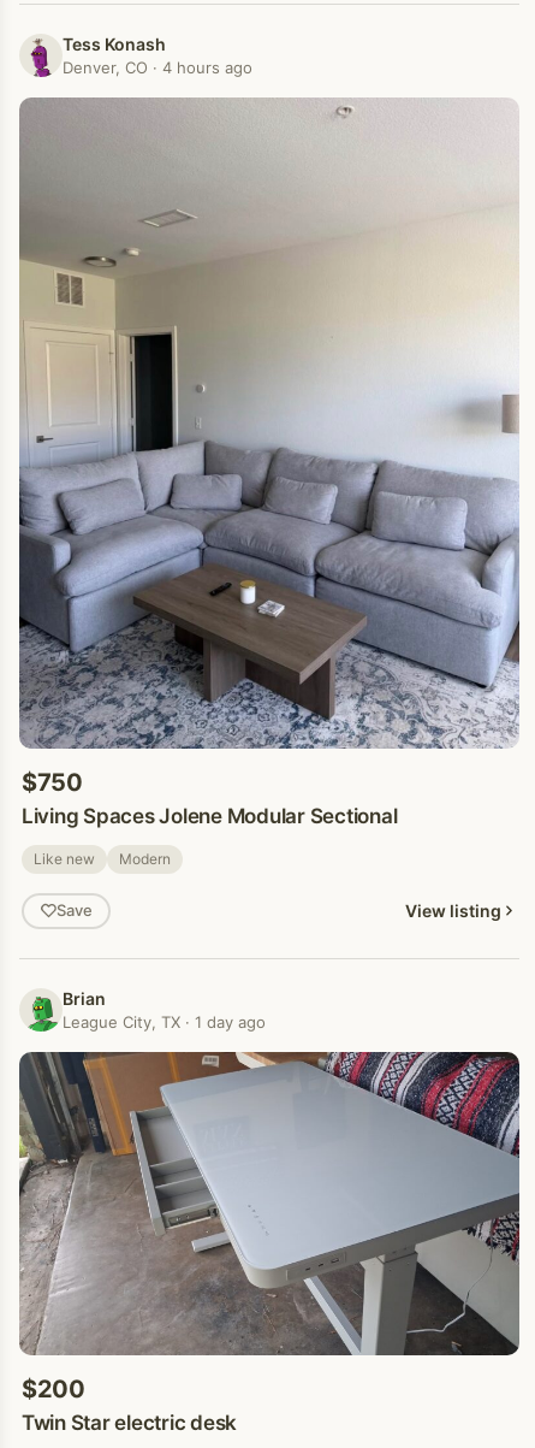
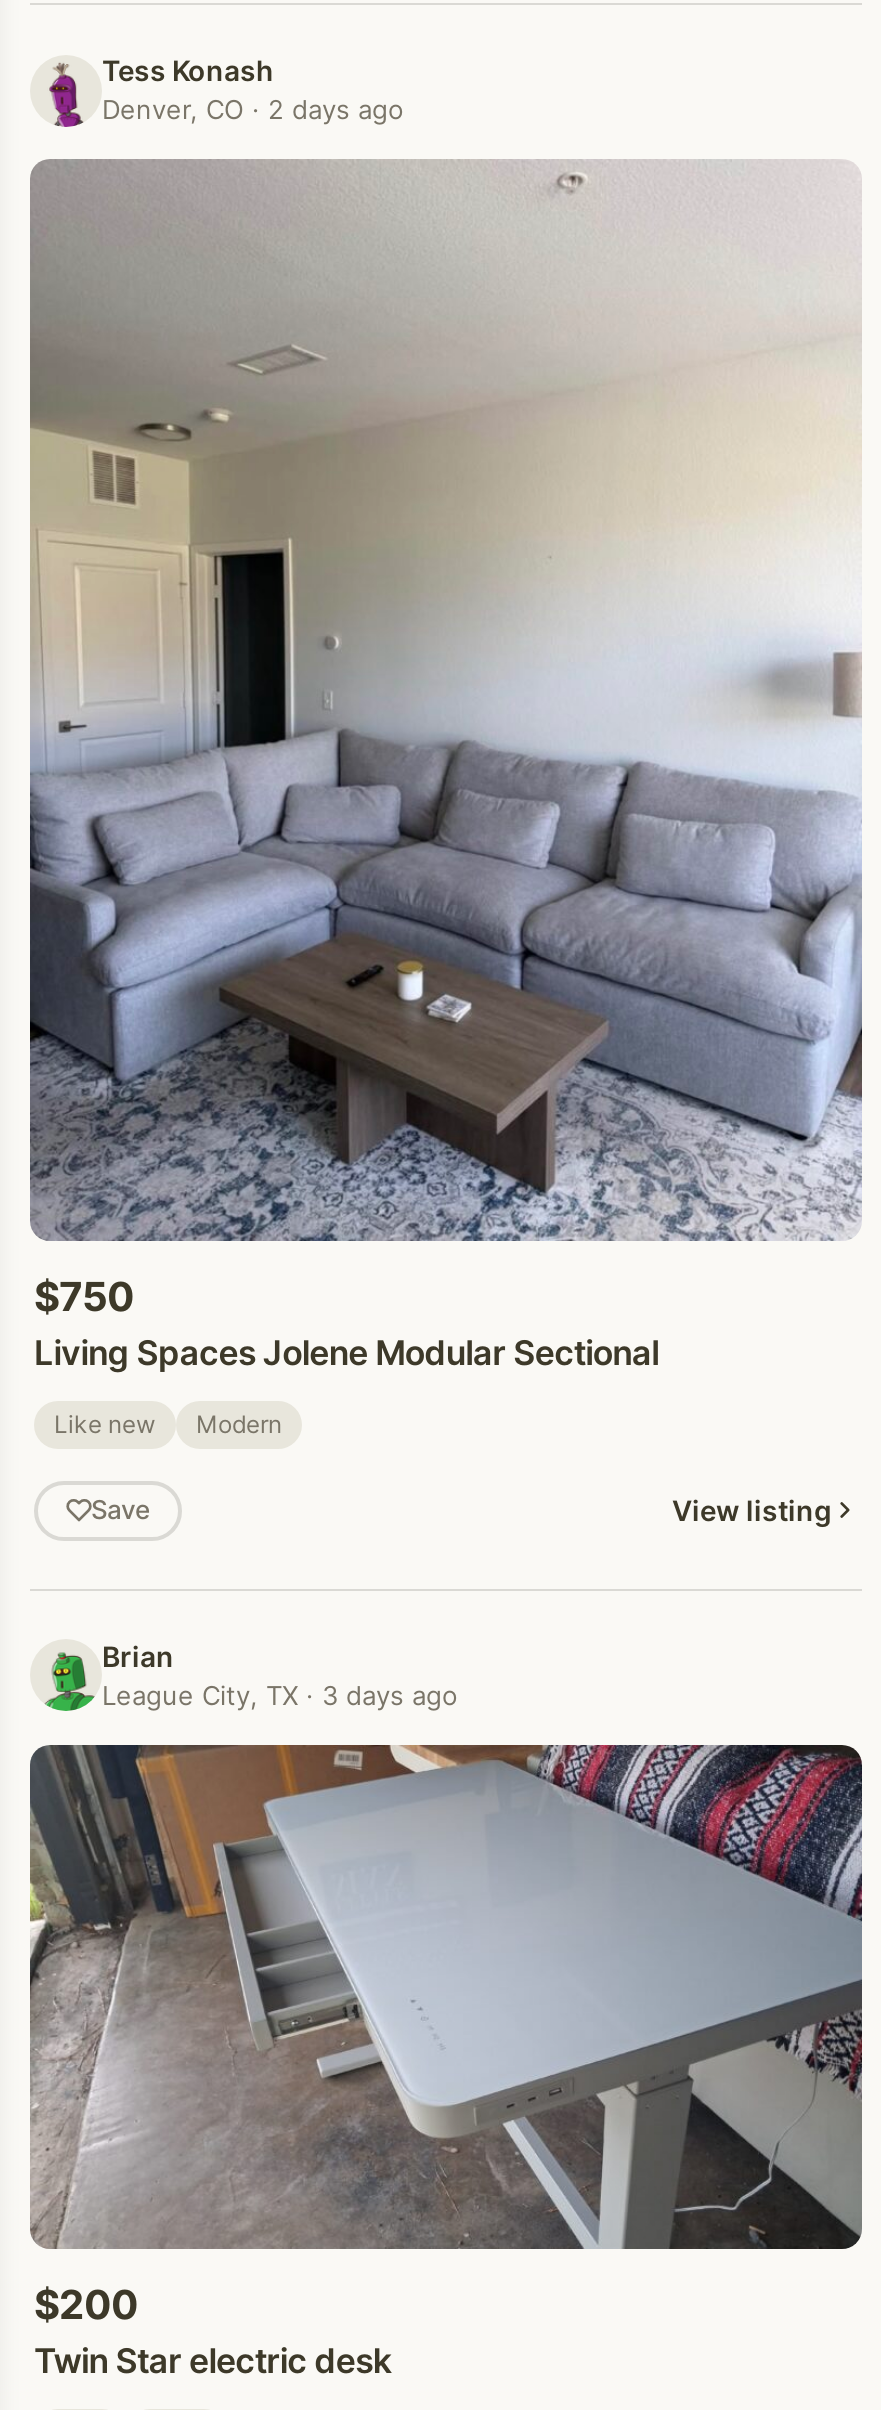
[63,58,252,77] Denver, CO · 4 hours ago -> [102,94,404,126] Denver, CO · 2 days ago
[63,1012,266,1031] League City, TX · 1 day ago -> [102,1679,458,1711] League City, TX · 3 days ago

